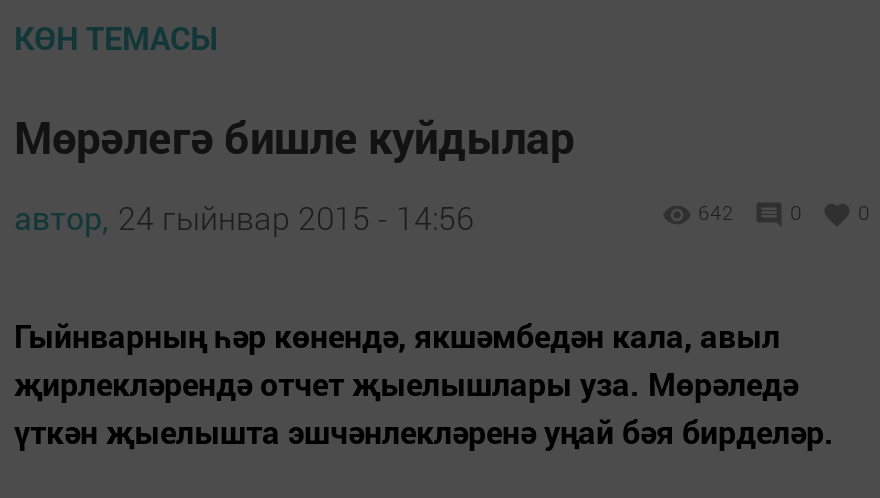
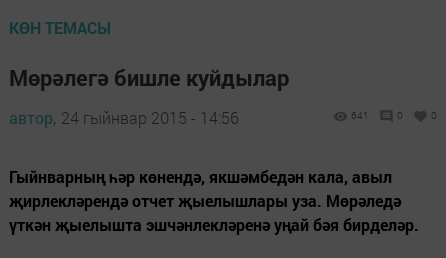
[698,201,734,227] 642 -> [351,109,369,122] 641

